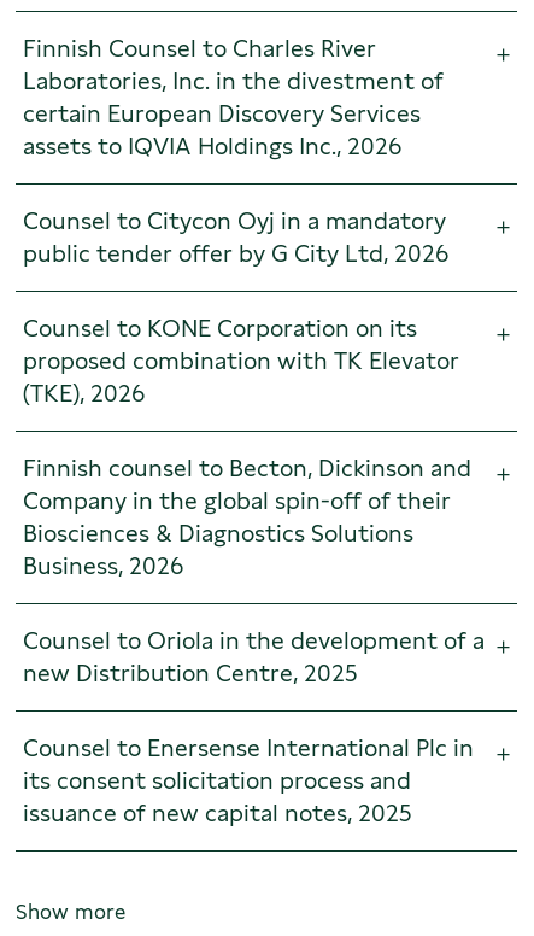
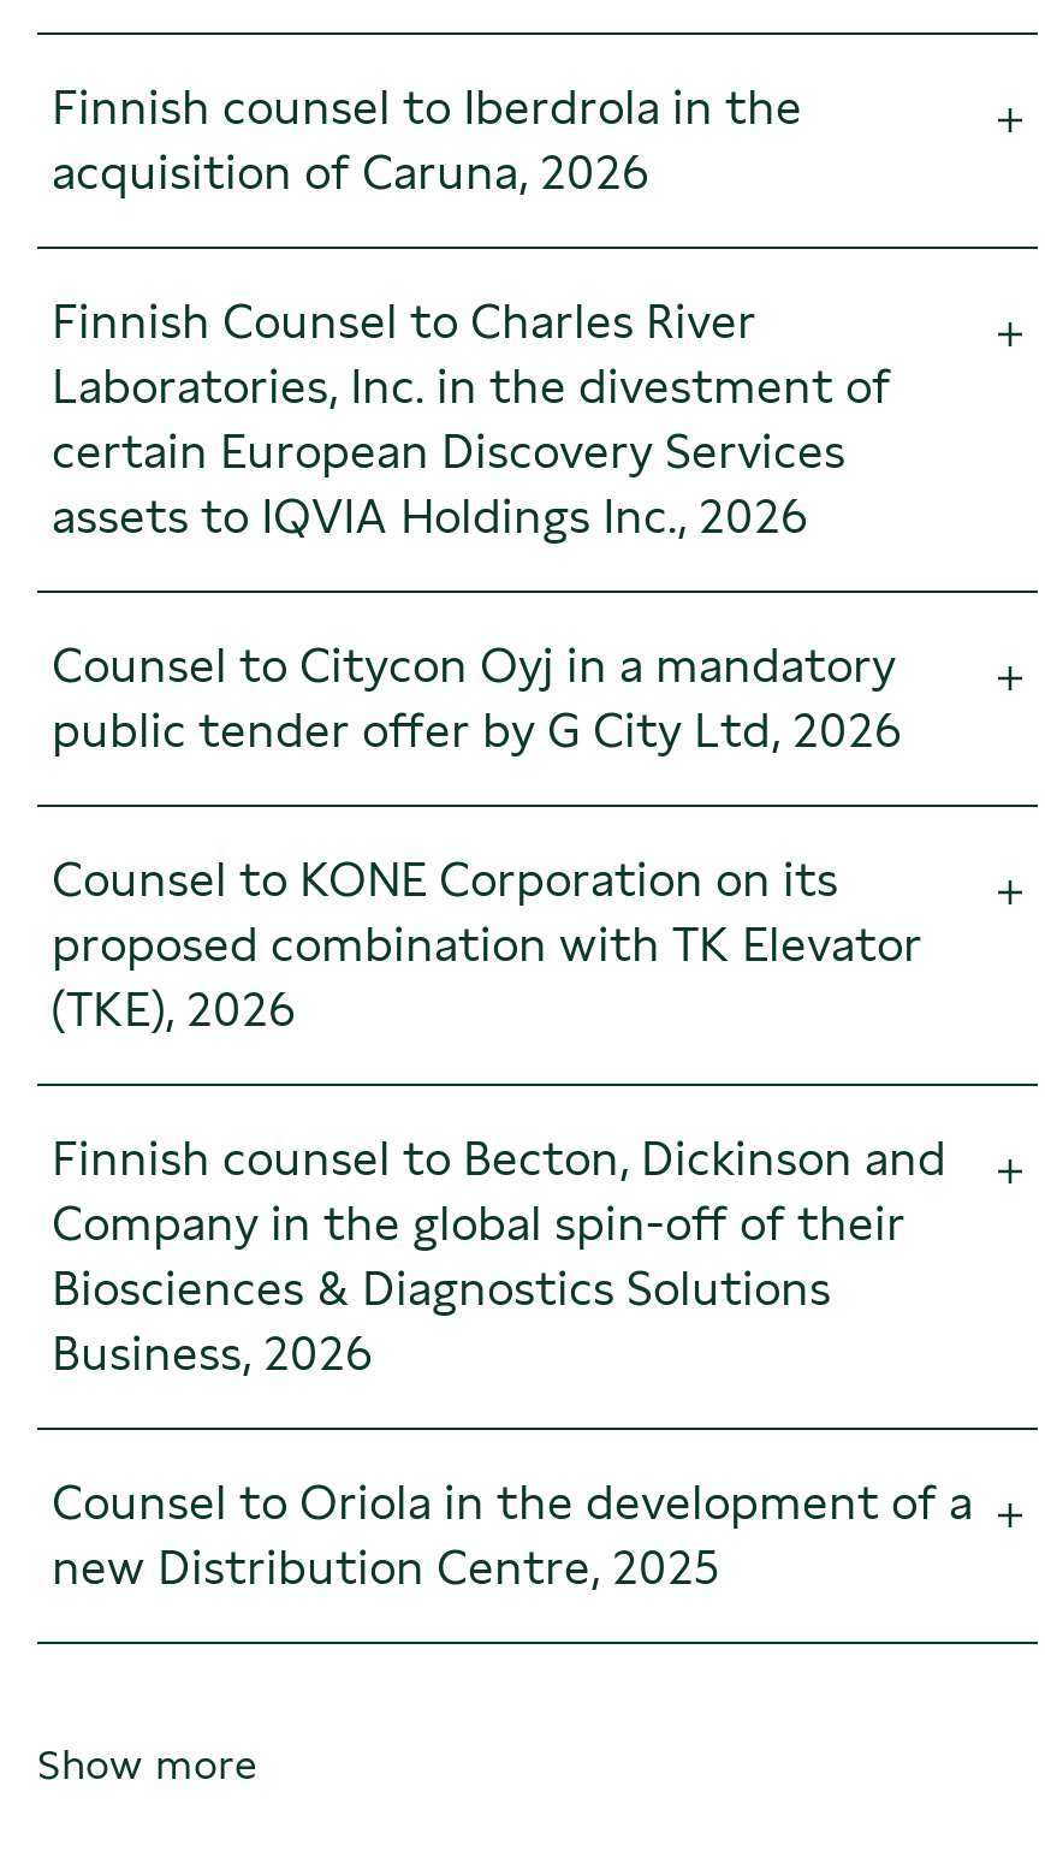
none -> [52,78,802,201] Finnish counsel to Iberdrola in the | acquisition of Caruna, 2026
moved [23,34,485,688] -> [52,292,973,1596]: Finnish Counsel to Charles River | Laboratories, Inc. in the divestment of | certain European Discovery Services | ... | Counsel to Oriola in the development of a | new Distribution Centre, 2025
[23,733,474,827] Counsel to Enersense International Plc in | its consent solicitation process and | issuance of new capital notes, 2025 -> none

